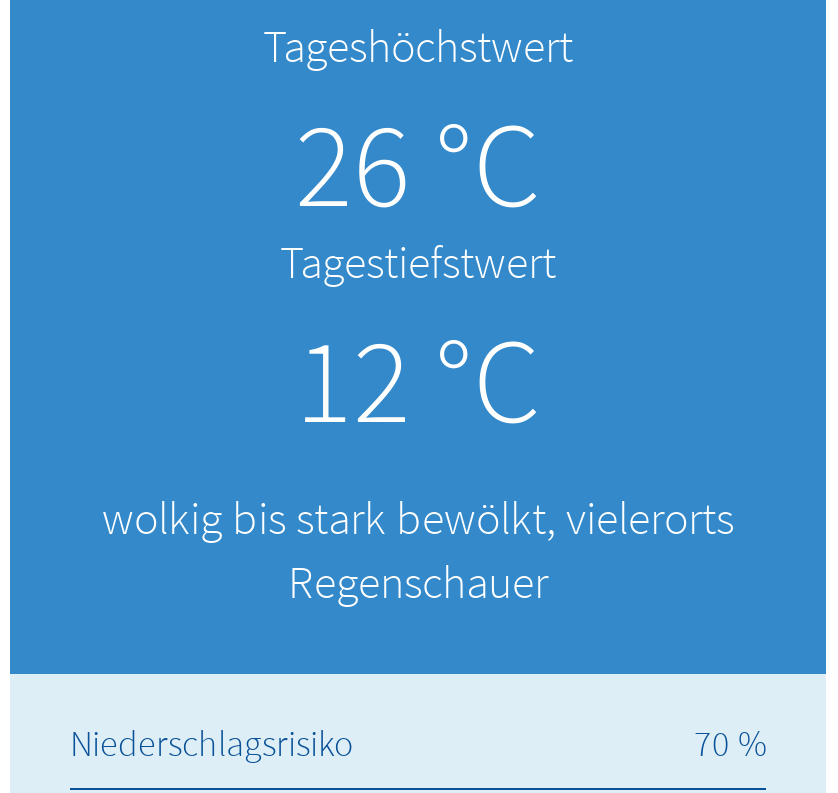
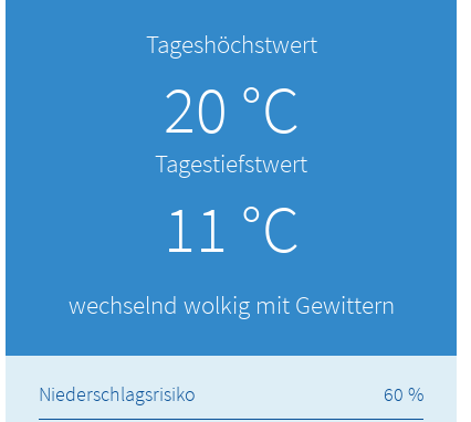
[295,88,541,238] 26 °C -> [163,68,299,150] 20 °C
[102,304,734,610] 12 °C | wolkig bis stark bewölkt, vielerorts | Regenschauer -> [68,187,394,321] 11 °C | wechselnd wolkig mit Gewittern
[694,720,766,766] 70 % -> [384,381,423,407] 60 %

